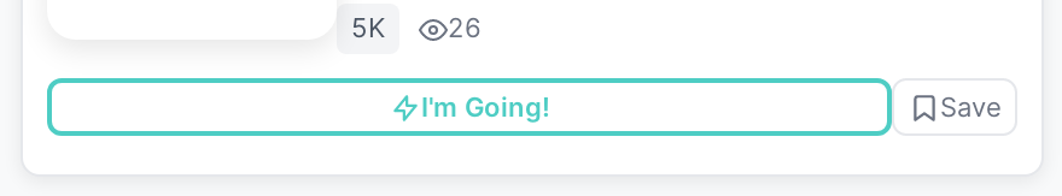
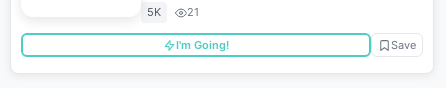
[351,11,482,44] 5K 26 -> [147,5,199,19] 5K 21

